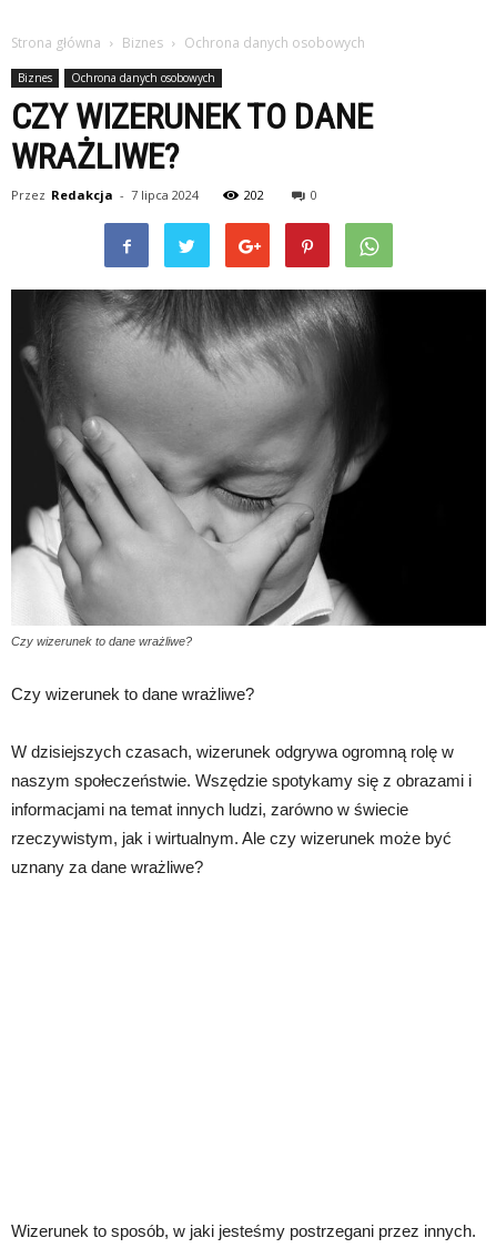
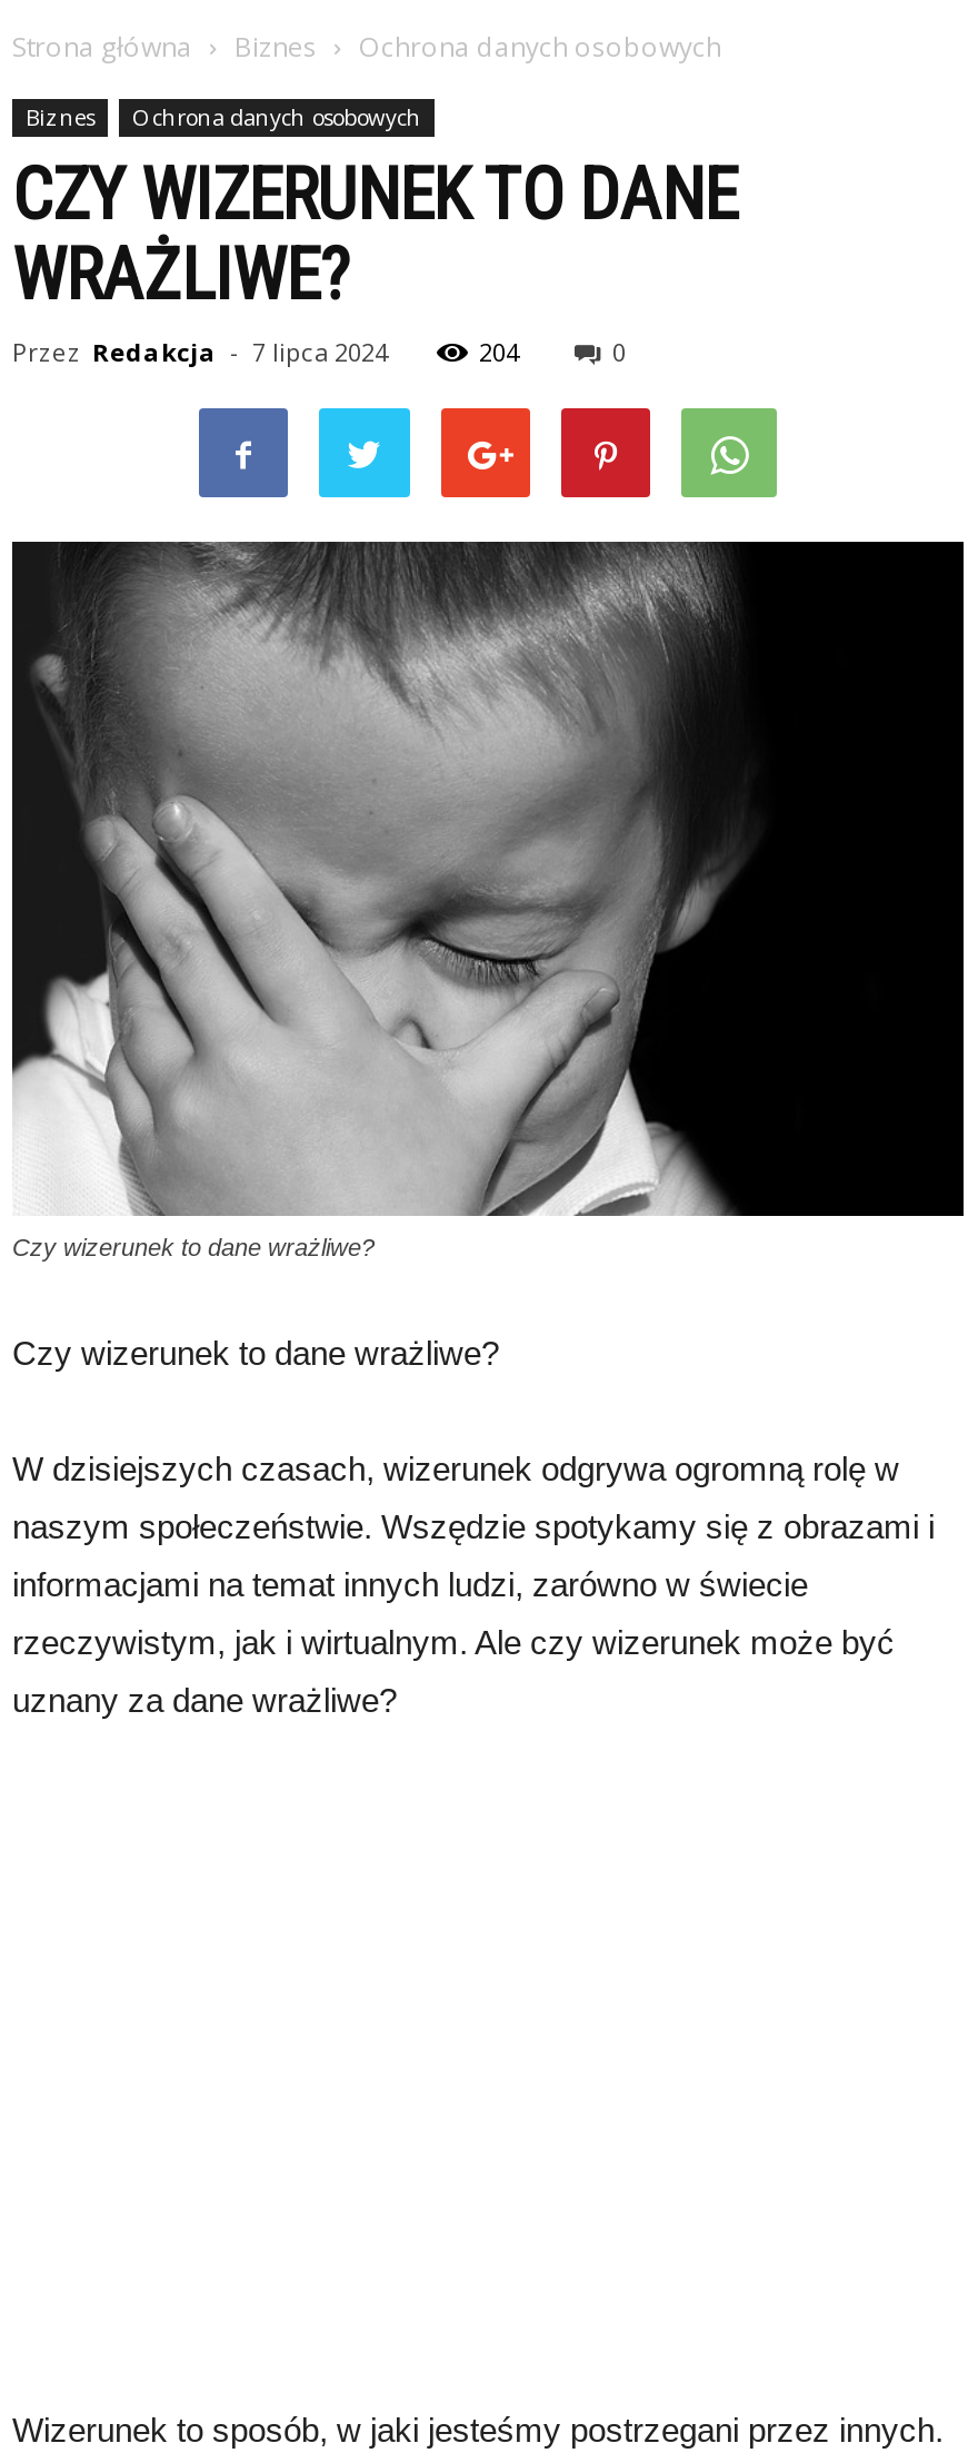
[244,186,264,203] 202 -> [479,335,519,368] 204

